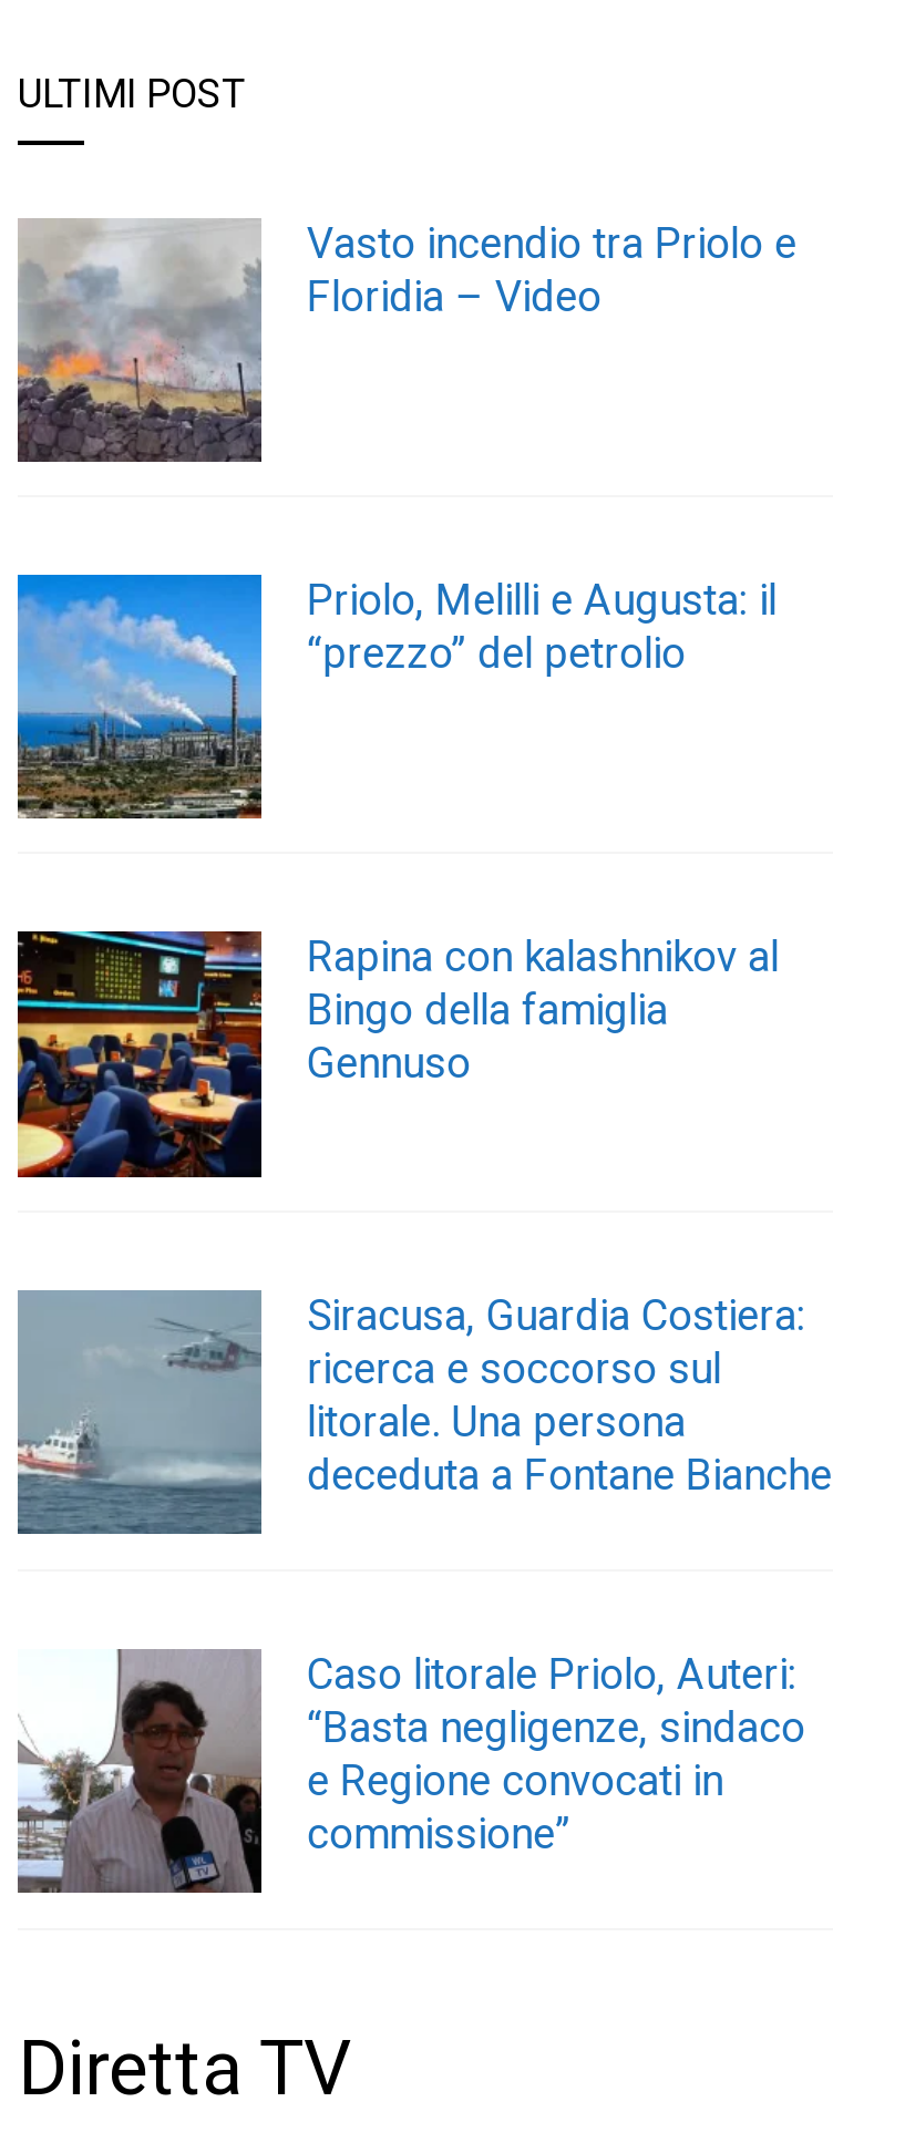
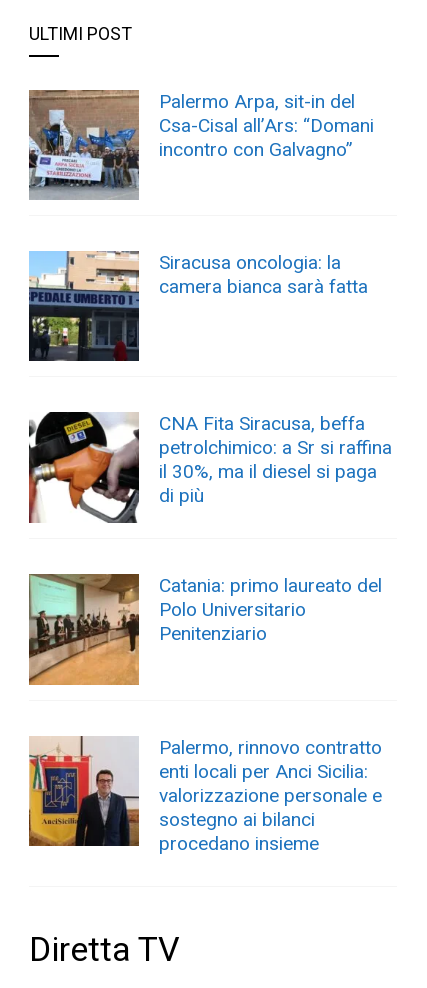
[18,218,796,462] [image] | Vasto incendio tra Priolo e | Floridia – Video -> [29,90,374,199] [image] | Palermo Arpa, sit-in del | Csa-Cisal all’Ars: “Domani | incontro con Galvagno”
[16,573,776,821] [image] | Priolo, Melilli e Augusta: il | “prezzo” del petrolio -> [28,250,368,362] [image] | Siracusa oncologia: la | camera bianca sarà fatta
[16,929,778,1179] [image] | Rapina con kalashnikov al | Bingo della famiglia | Gennuso -> [28,411,392,524] [image] | CNA Fita Siracusa, beffa | petrolchimico: a Sr si raffina | il 30%, ma il diesel si paga | di più
[16,1288,832,1536] [image] | Siracusa, Guardia Costiera: | ricerca e soccorso sul | litorale. Una persona | deceduta a Fontane Bianche -> [28,573,382,686] [image] | Catania: primo laureato del | Polo Universitario | Penitenziario
[16,1649,805,1893] [image] | Caso litorale Priolo, Auteri: | “Basta negligenze, sindaco | e Regione convocati in | commissione” -> [28,736,382,855] [image] | Palermo, rinnovo contratto | enti locali per Anci Sicilia: | valorizzazione personale e | sostegno ai bilanci | procedano insieme

